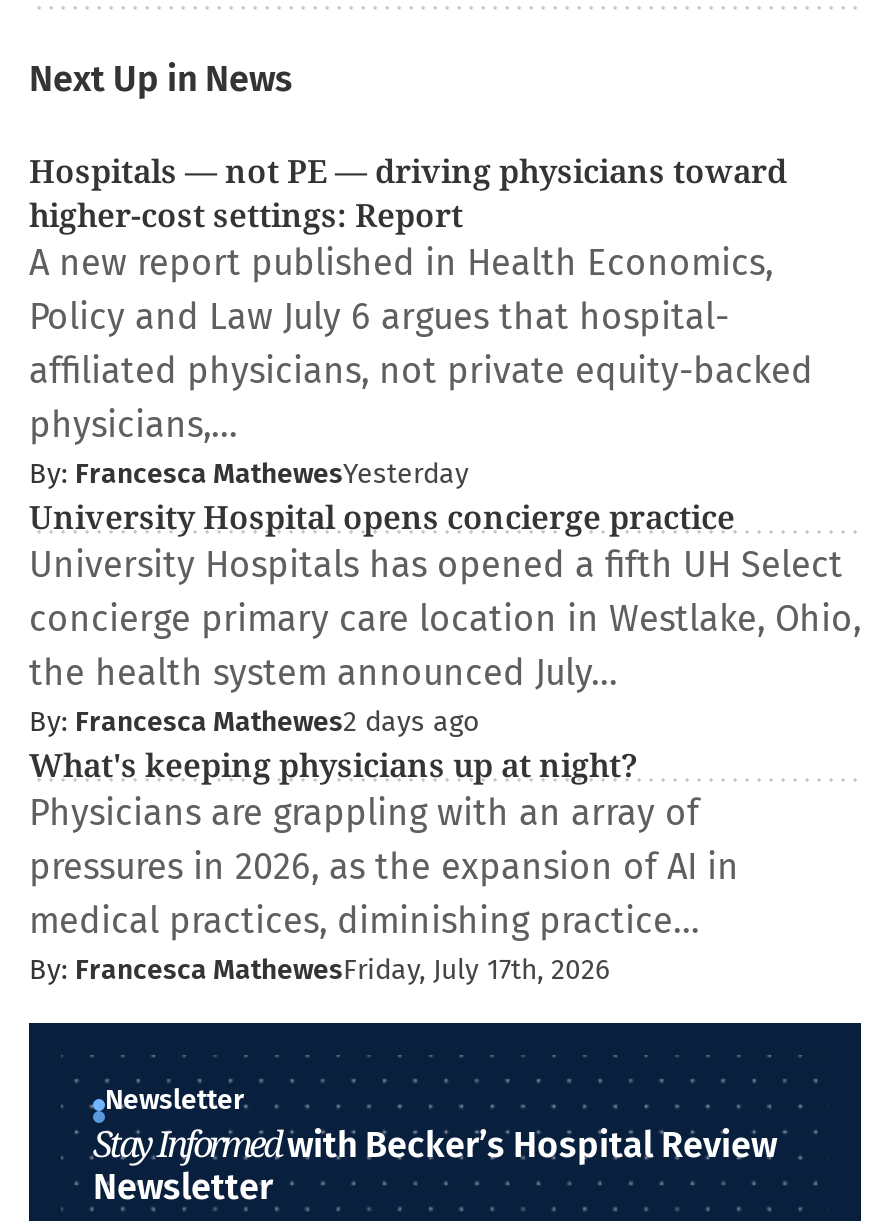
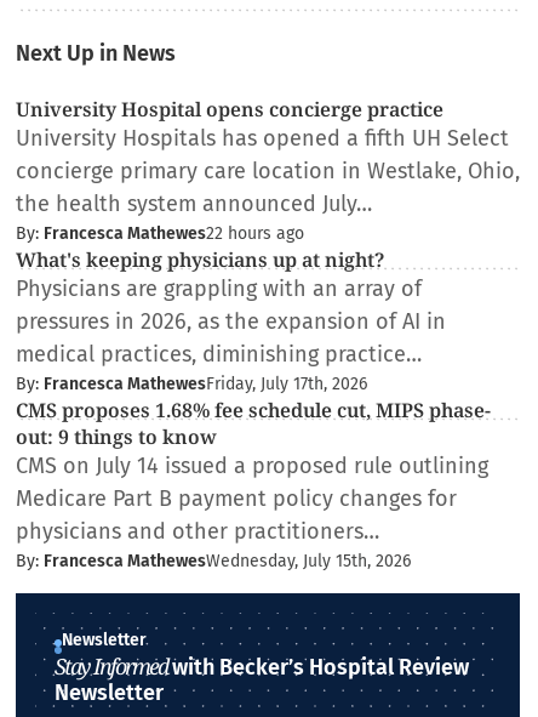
[29,149,813,491] Hospitals — not PE — driving physicians toward | higher-cost settings: Report | A new report published in Health Economics, | Policy and Law July 6 argues that hospital- | affiliated physicians, not private equity-backed | physicians,… | By: Francesca MathewesYesterday -> none
moved [29,495,861,695] -> [16,96,520,217]: University Hospital opens concierge practice | University Hospitals has opened a fifth UH Select | concierge primary care location in Westlake, Ohio, | the health system announced July…
[29,705,479,739] By: Francesca Mathewes2 days ago -> [16,223,304,244] By: Francesca Mathewes22 hours ago
moved [29,743,739,987] -> [16,246,446,394]: What's keeping physicians up at night? | Physicians are grappling with an array of | pressures in 2026, as the expansion of AI in | medical practices, diminishing practice… | By: Francesca MathewesFriday, July 17th, 2026
none -> [16,397,491,571] CMS proposes 1.68% fee schedule cut, MIPS phase- | out: 9 things to know | CMS on July 14 issued a proposed rule outlining | Medicare Part B payment policy changes for | physicians and other practitioners… | By: Francesca MathewesWednesday, July 15th, 2026

